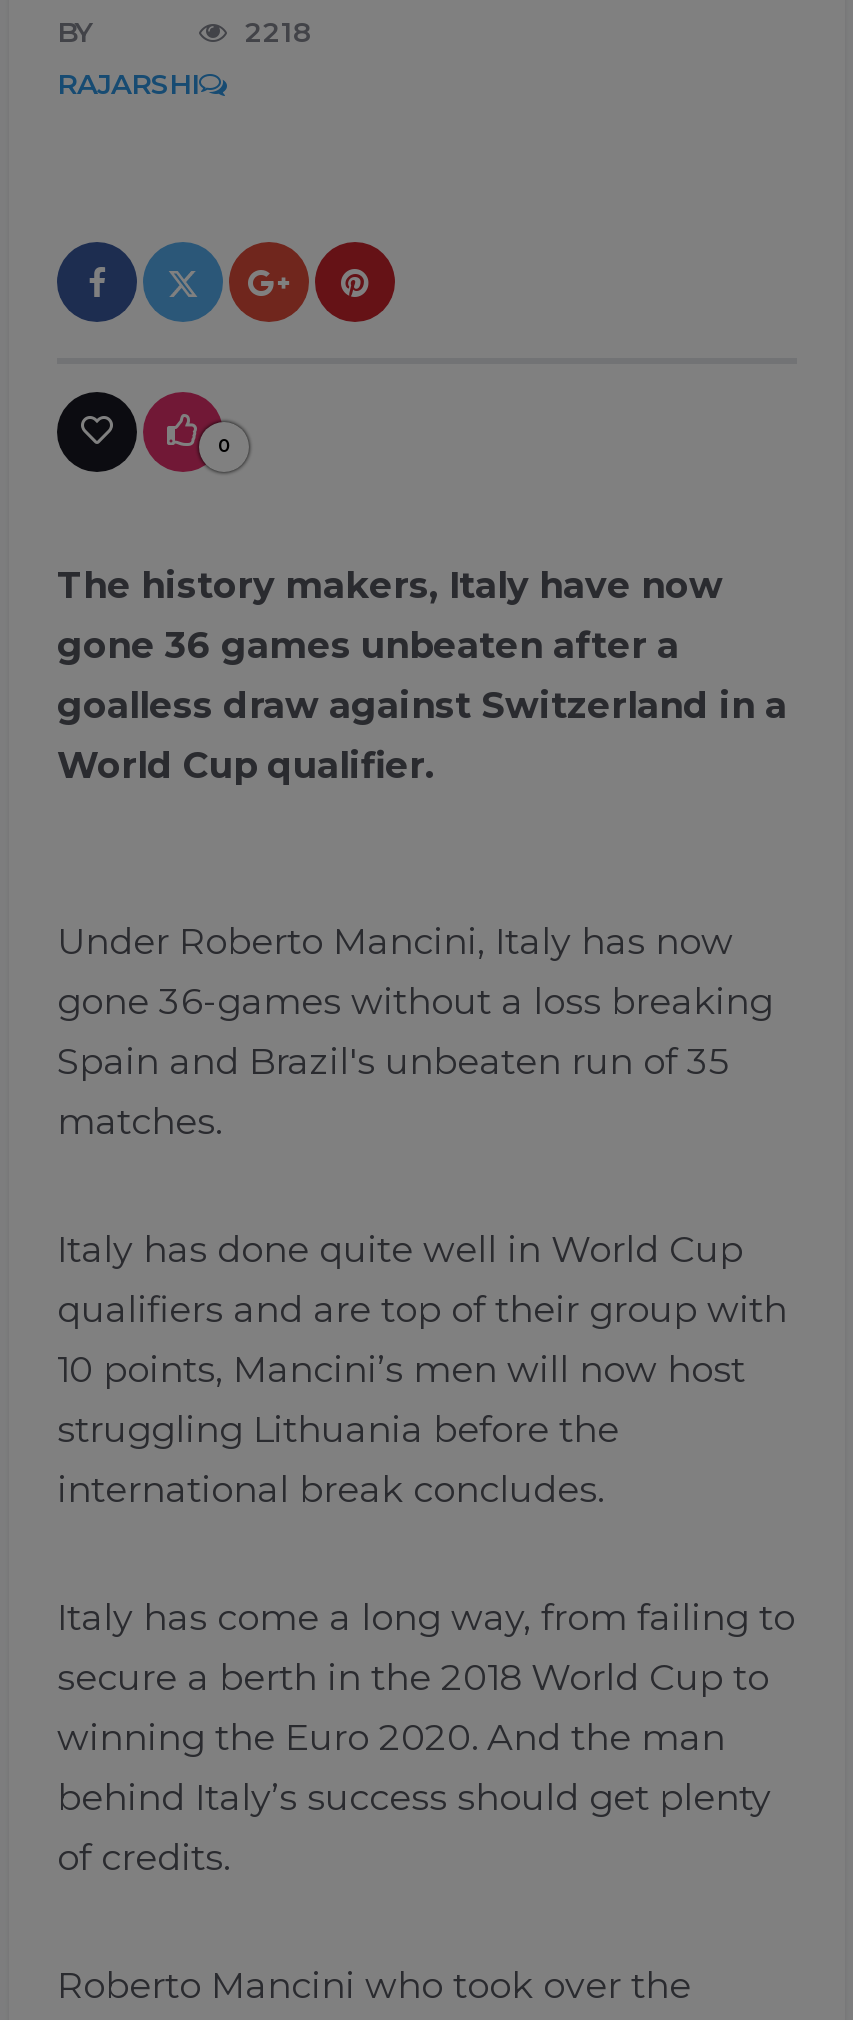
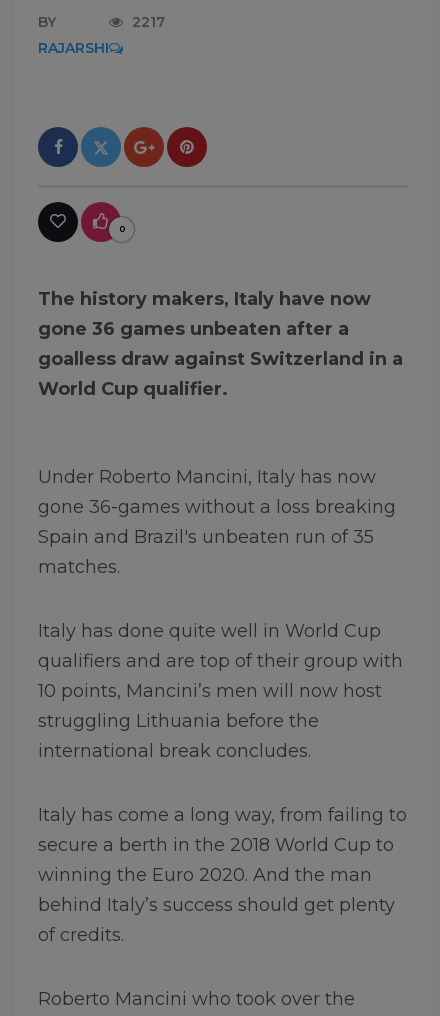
[245,14,313,50] 2218 -> [132,13,165,31] 2217

